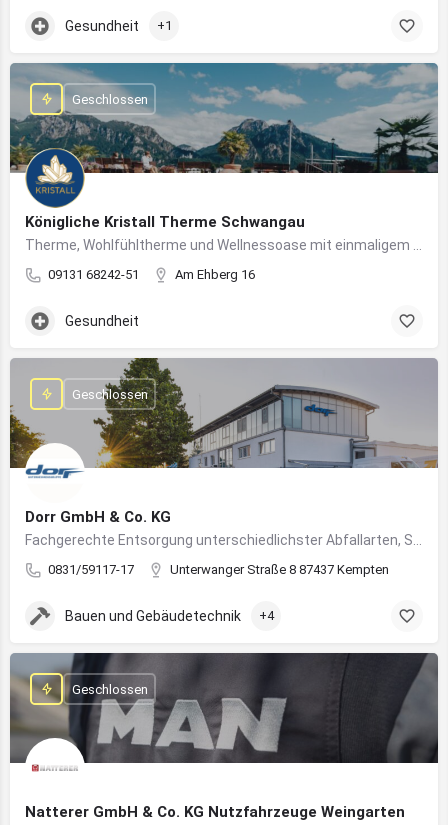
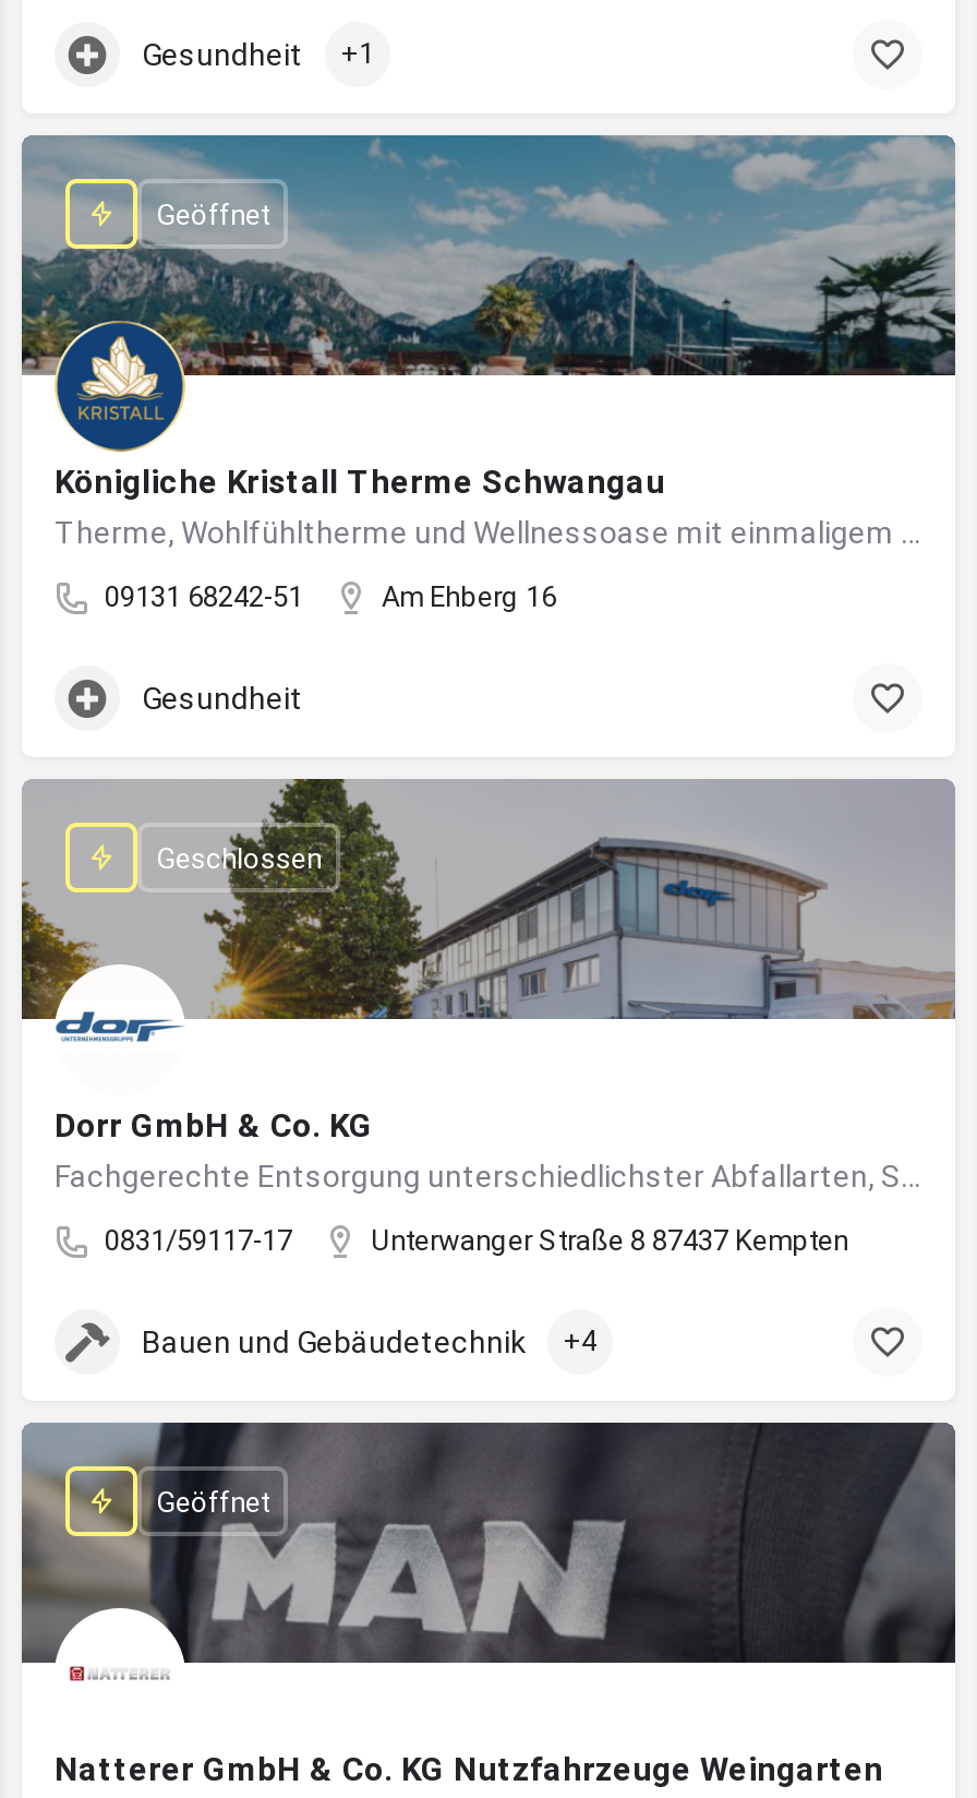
[71,91,147,106] Geschlossen -> [156,197,269,230] Geöffnet
[71,681,147,696] Geschlossen -> [156,1485,269,1518] Geöffnet

